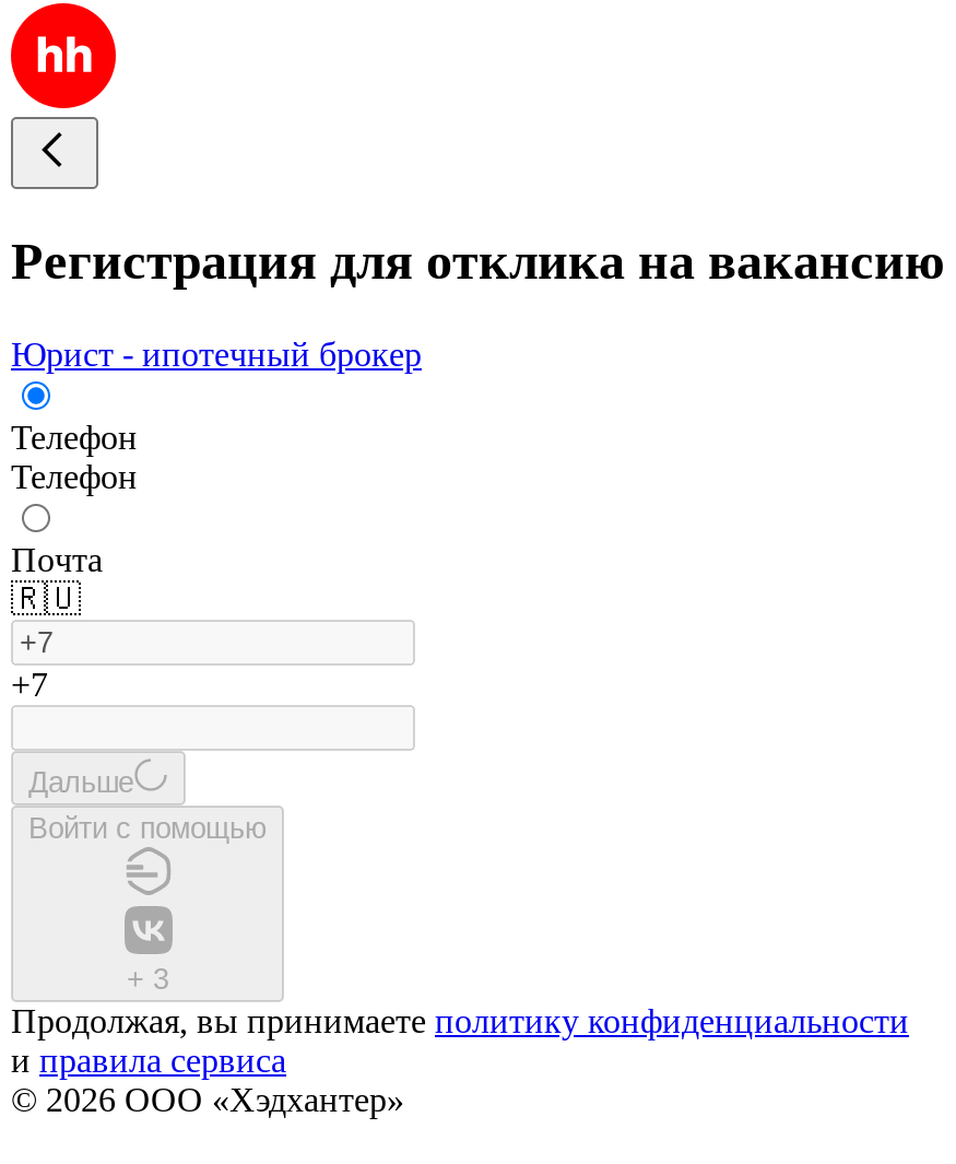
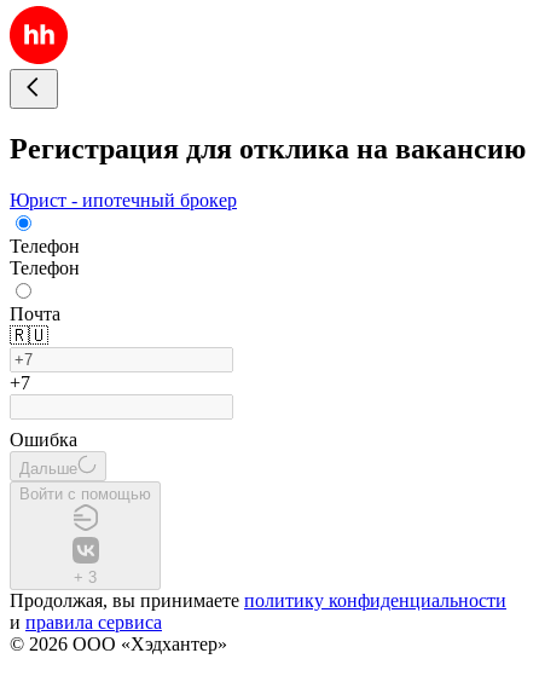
none -> [10,429,77,450] Ошибка

